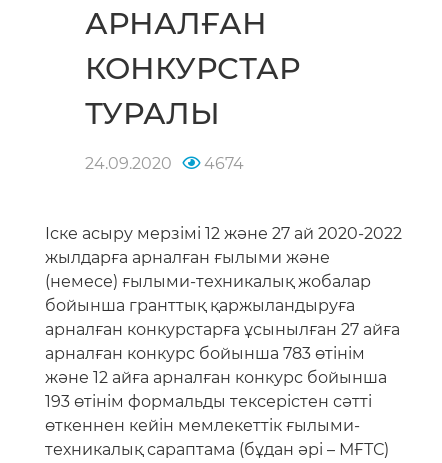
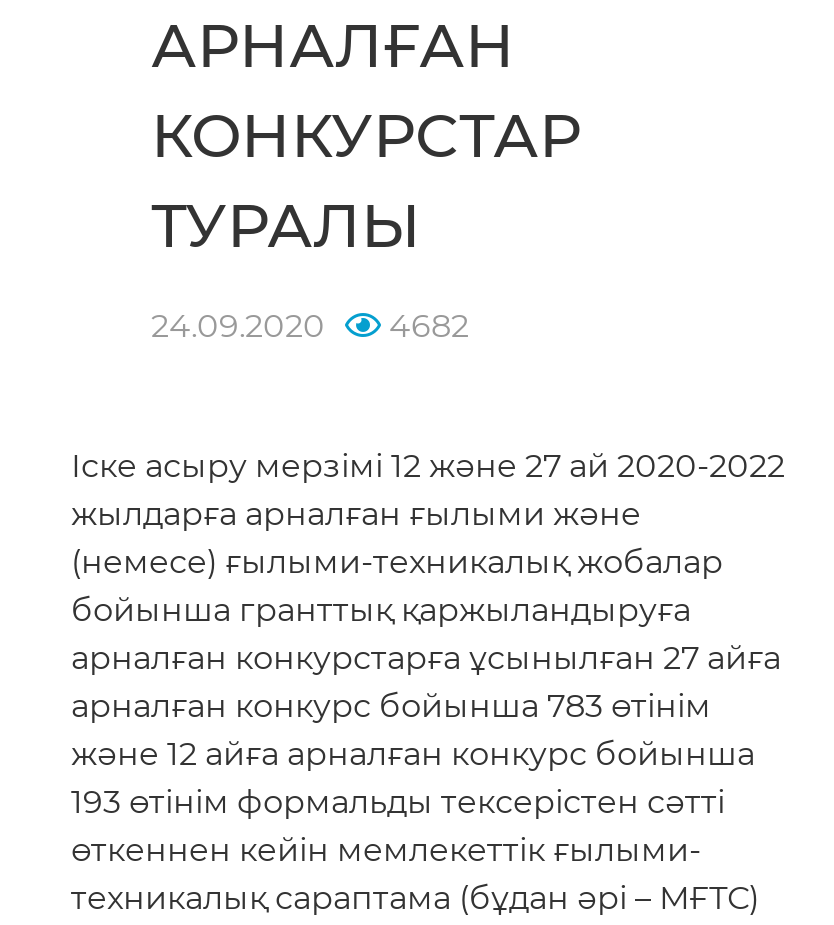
[85,154,244,173] 24.09.2020 4674 -> [151,307,469,345] 24.09.2020 4682

